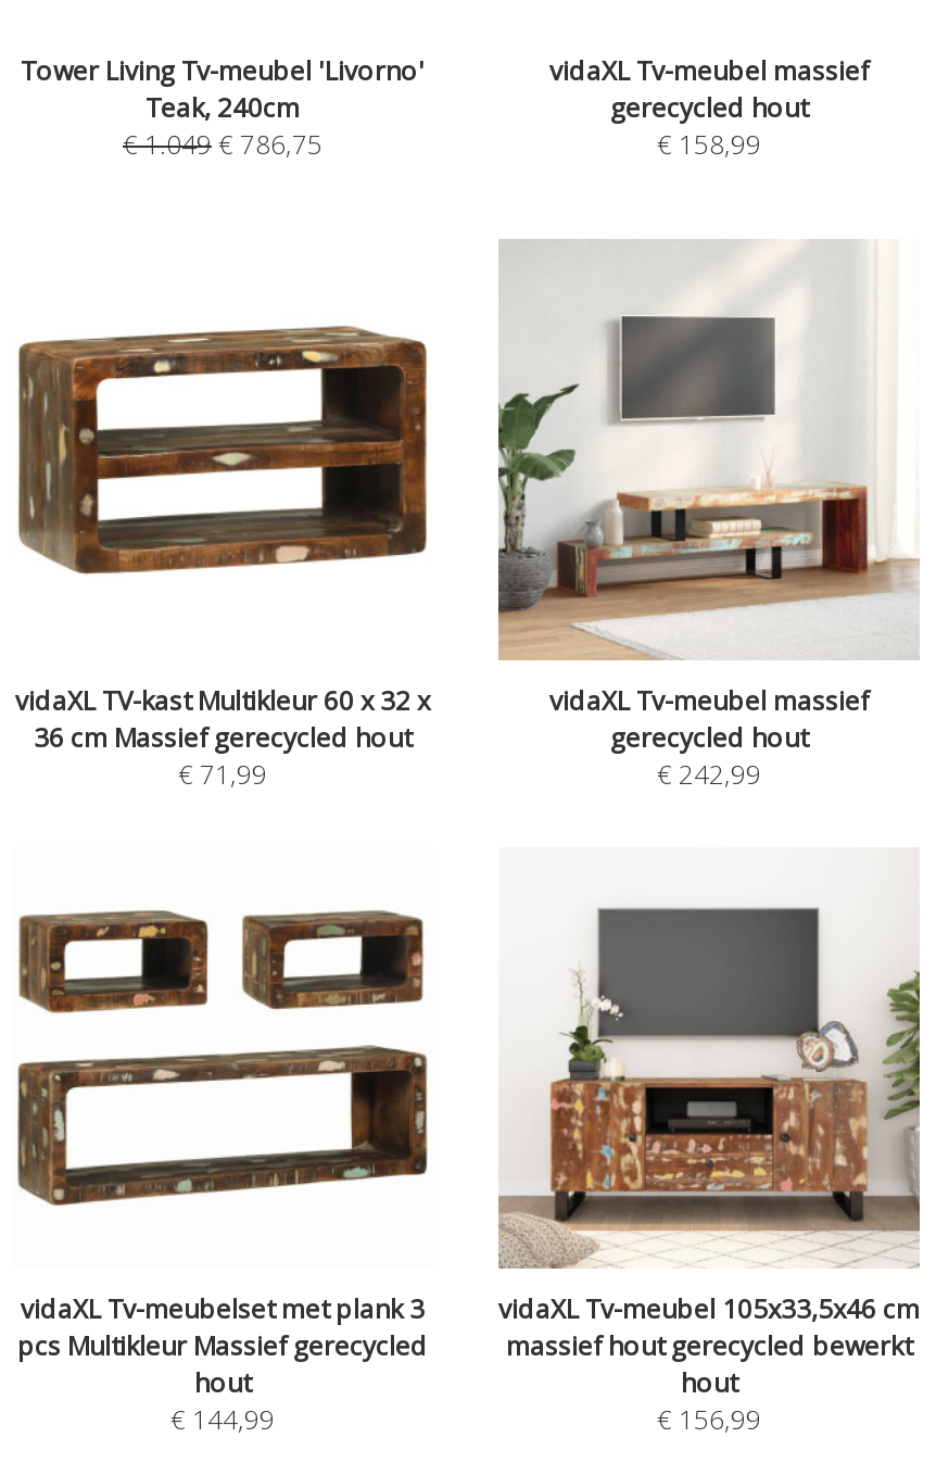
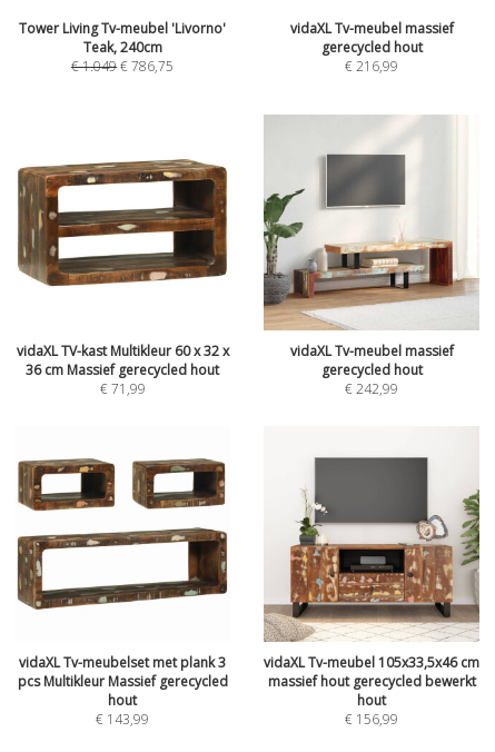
[657,126,761,163] €158,99 -> [345,57,398,76] €216,99
[170,1401,275,1438] €144,99 -> [96,710,149,729] €143,99

